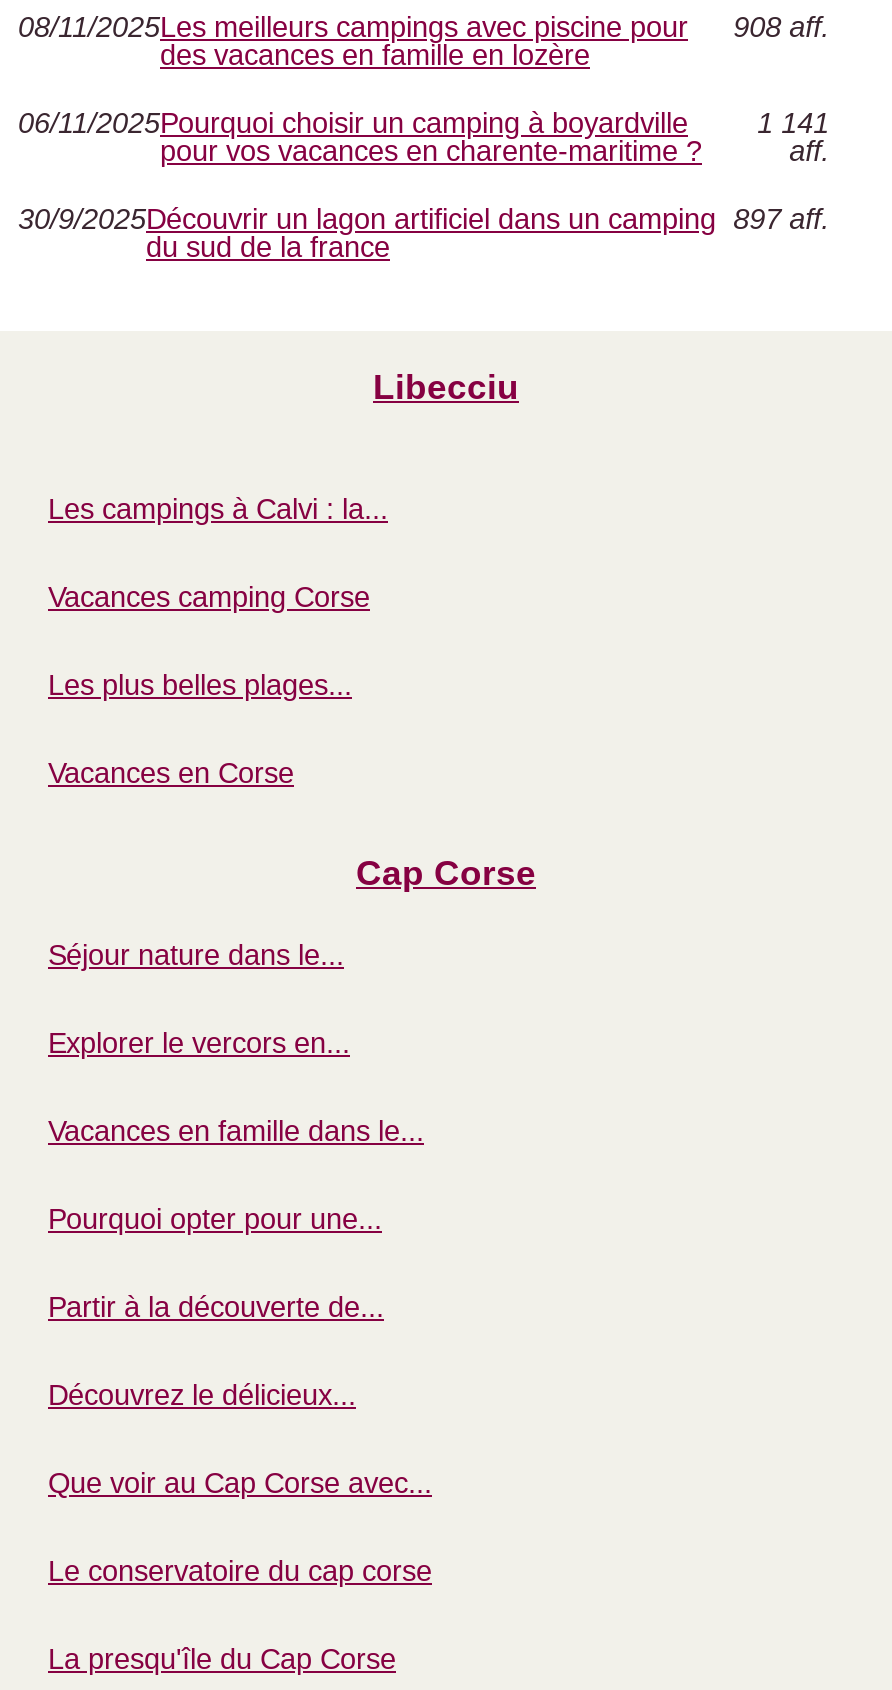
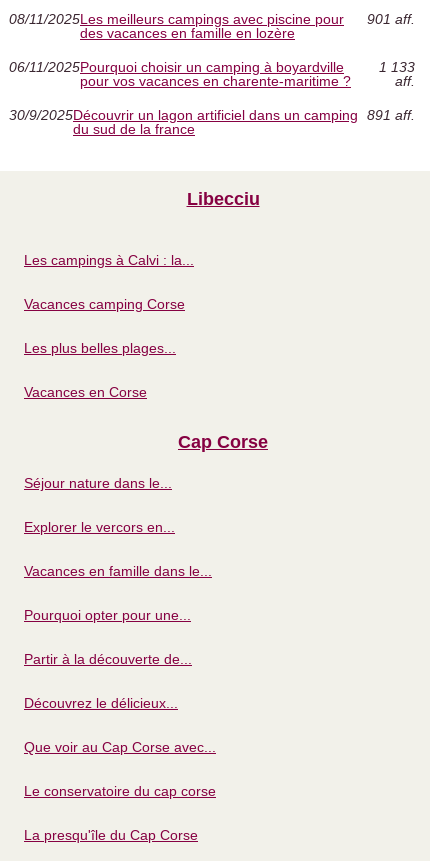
[18,11,829,43] 08/11/2025 Les meilleurs campings avec piscine pour 908 aff. -> [9,11,415,27] 08/11/2025 Les meilleurs campings avec piscine pour 901 aff.
[757,107,829,139] 1 141 -> [379,59,415,75] 1 133
[18,203,829,235] 30/9/2025Découvrir un lagon artificiel dans un camping 897 aff. -> [9,107,415,123] 30/9/2025Découvrir un lagon artificiel dans un camping 891 aff.

